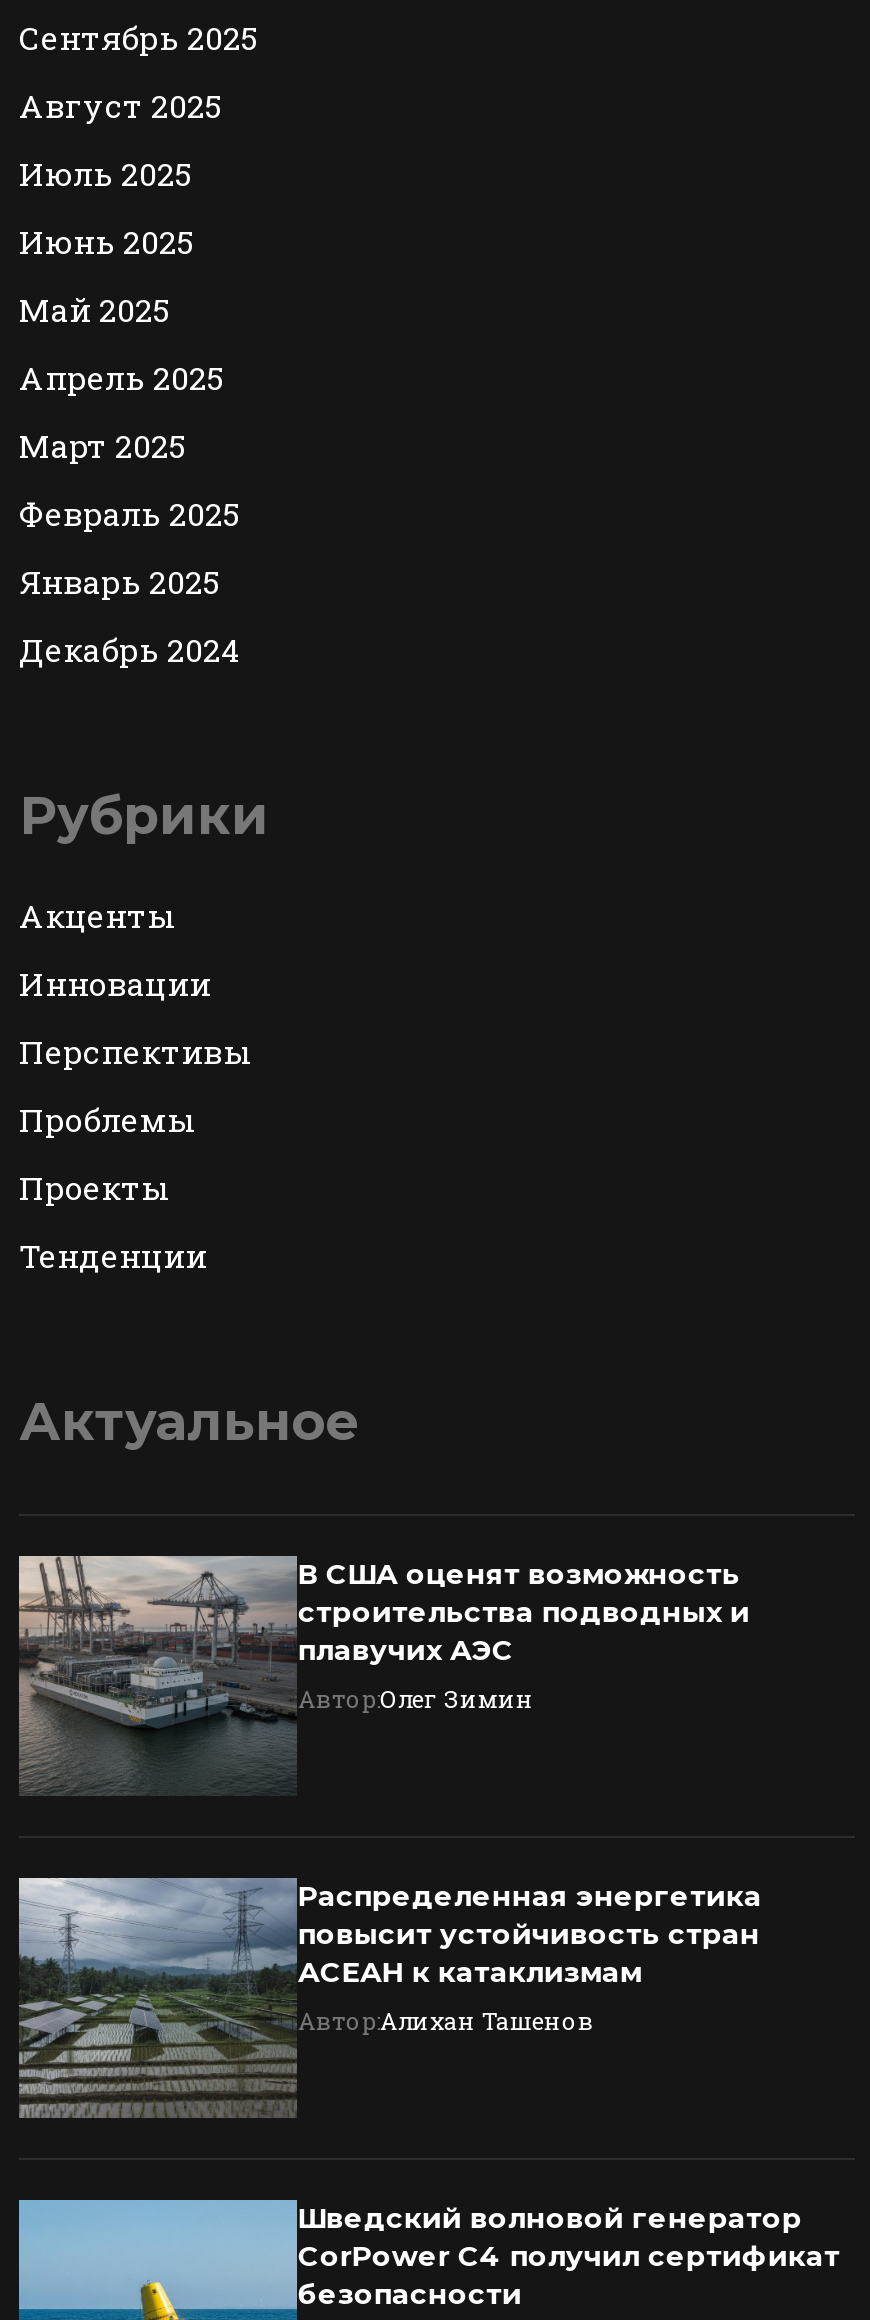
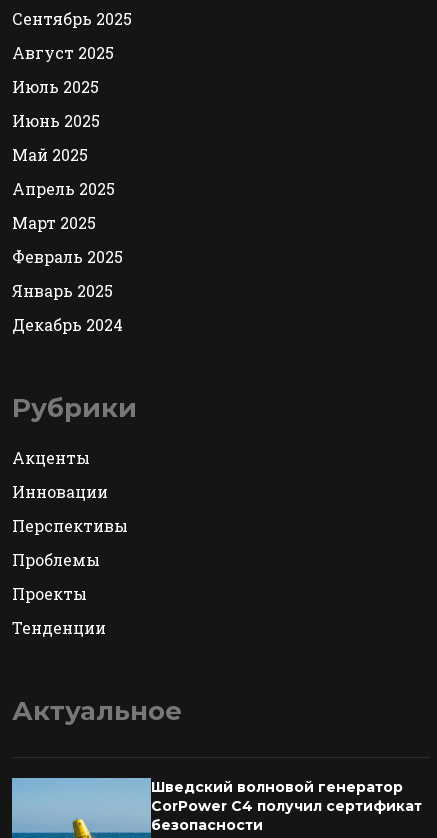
[17,1554,750,1796] [image] | В США оценят возможность | строительства подводных и | плавучих АЭС | Автор:Олег Зимин -> none
[17,1876,762,2120] [image] | Распределенная энергетика | повысит устойчивость стран | АСЕАН к катаклизмам | Автор:Алихан Ташенов -> none

